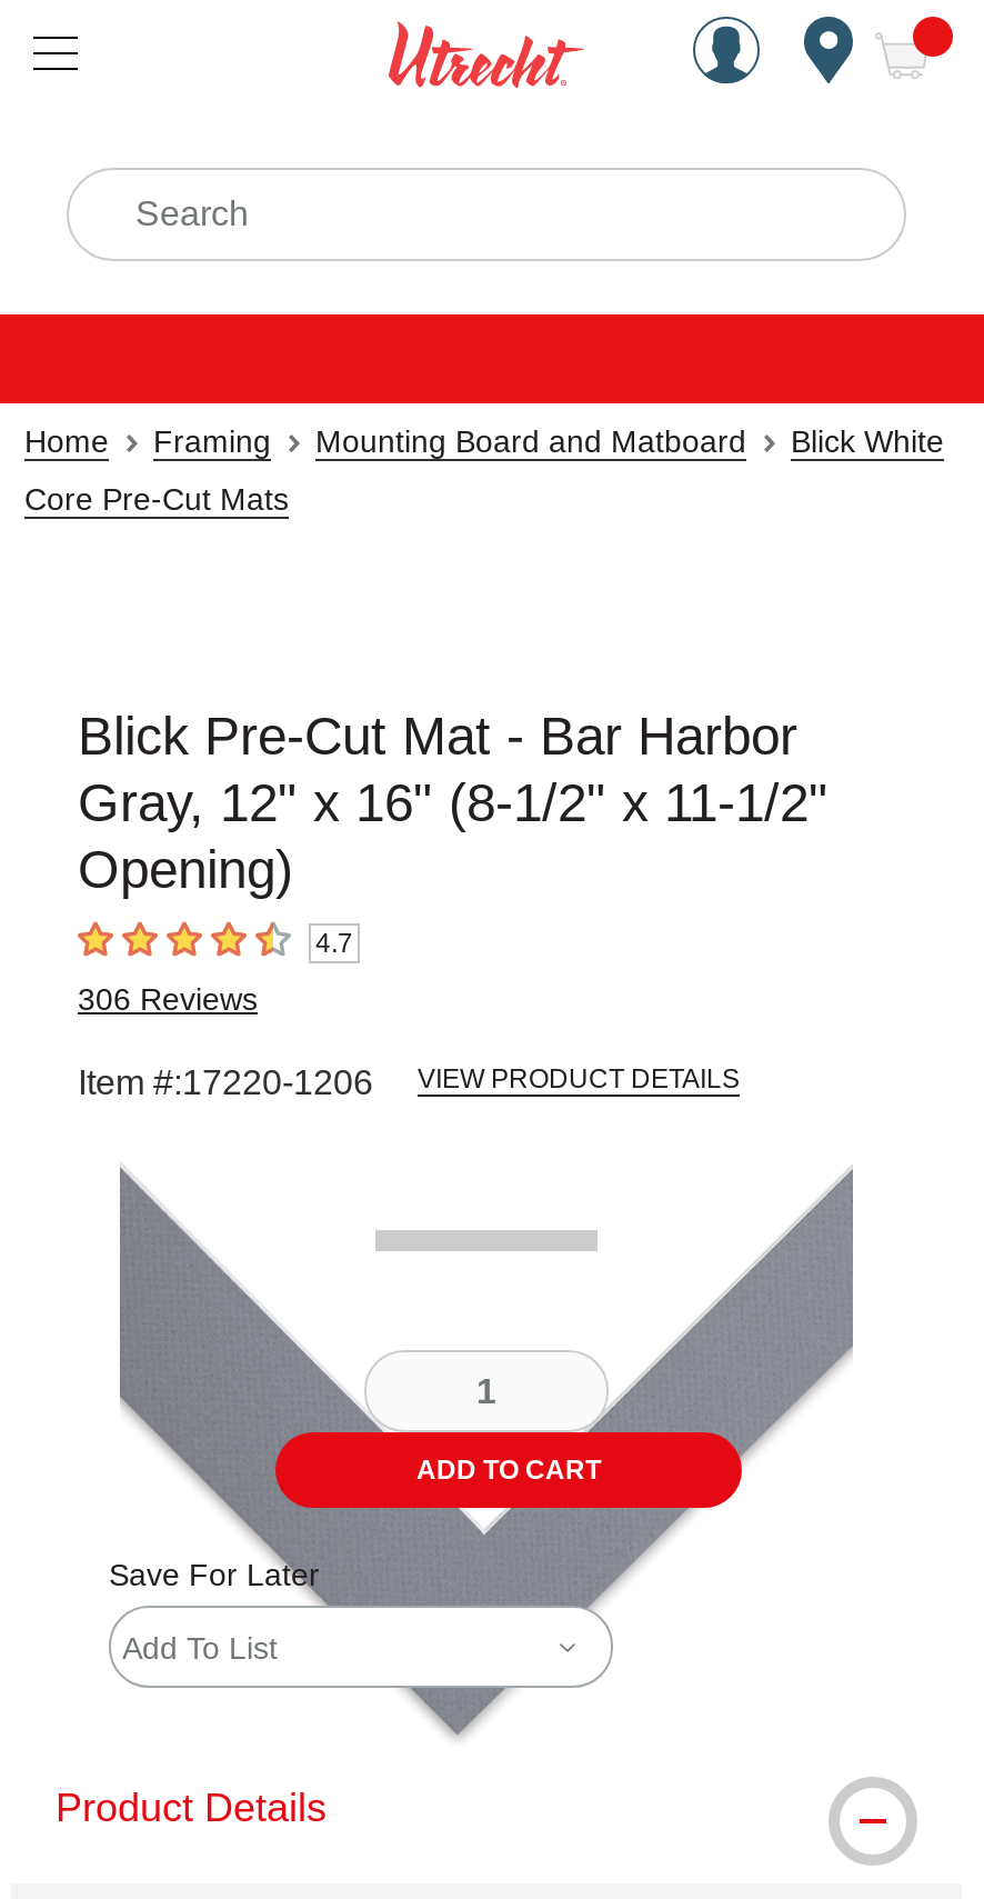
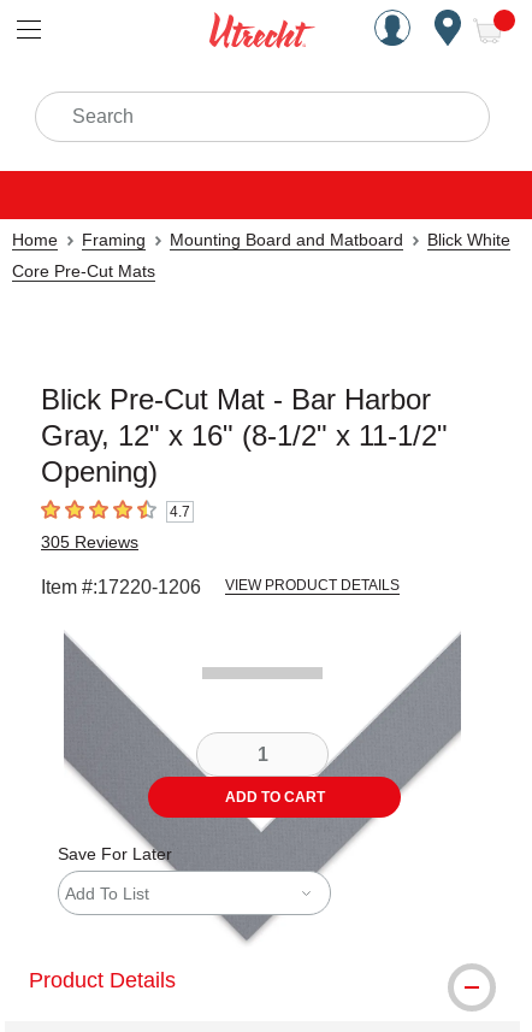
[78,981,258,1017] 306 Reviews -> [41,532,138,552] 305 Reviews

